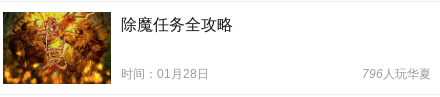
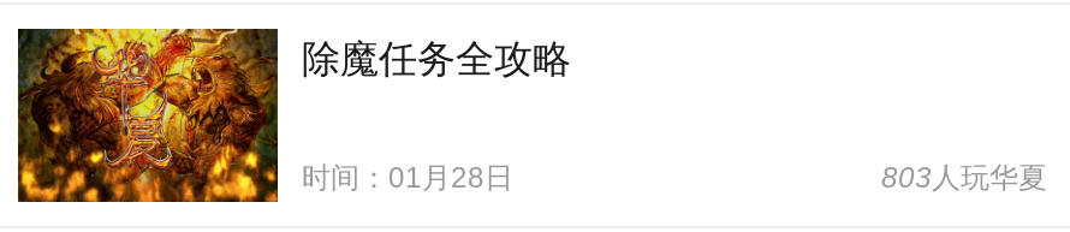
[362,67,431,81] 796人玩华夏 -> [881,161,1047,195] 803人玩华夏

